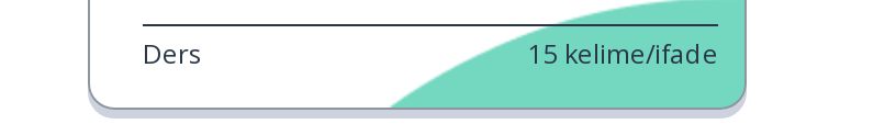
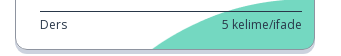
[527,35,718,72] 15 kelime/ifade -> [222,16,302,33] 5 kelime/ifade

